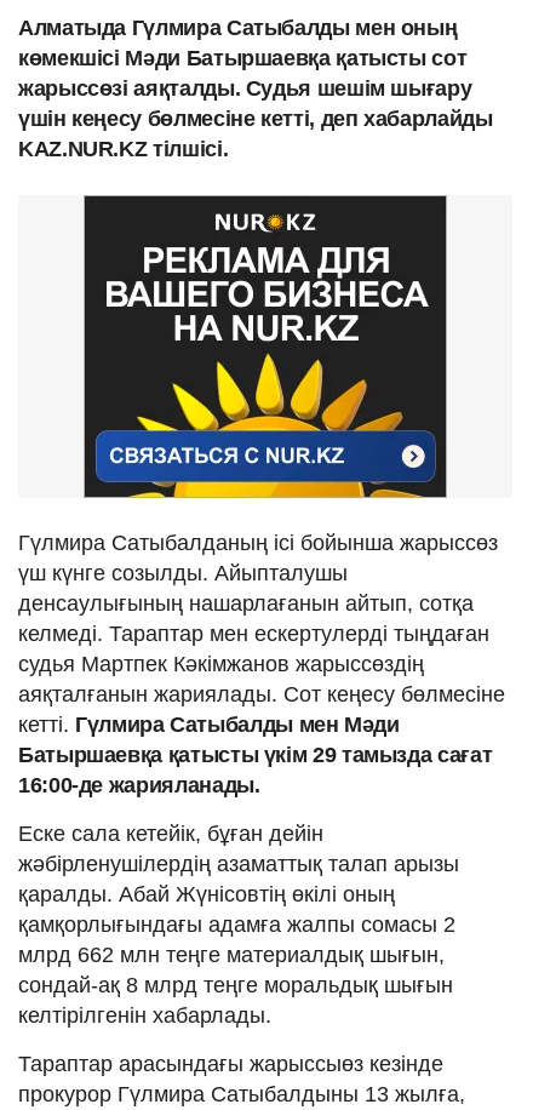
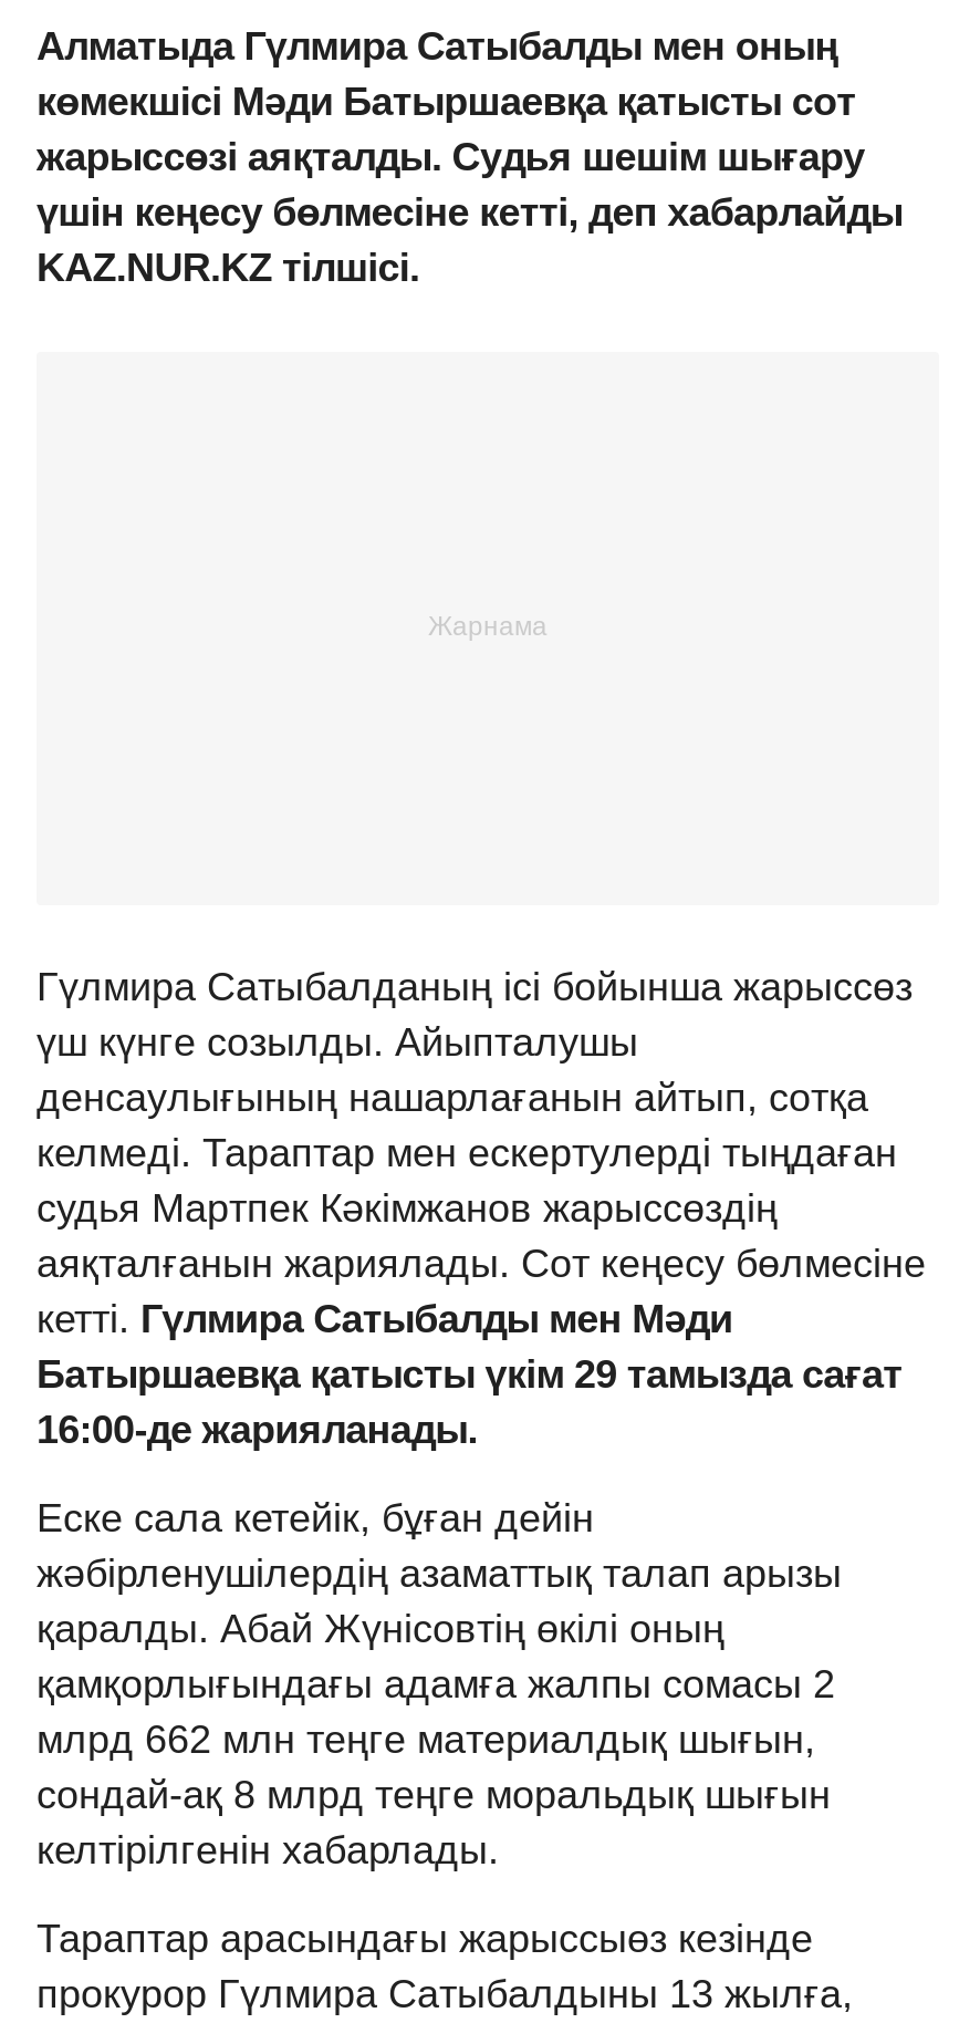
[82,195,448,499] [image] -> none

